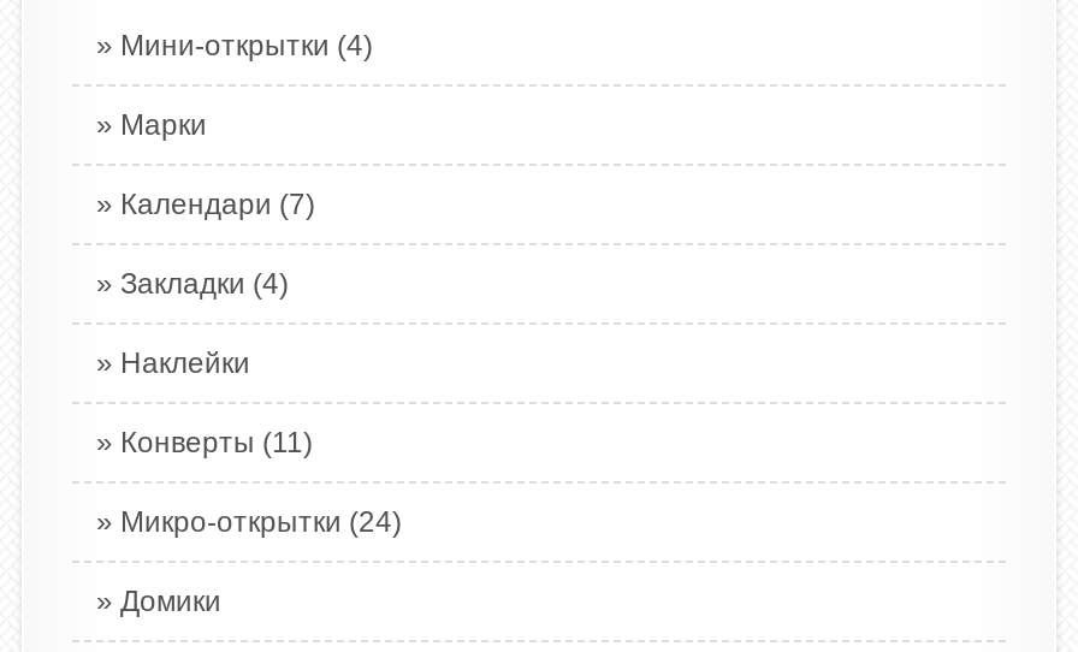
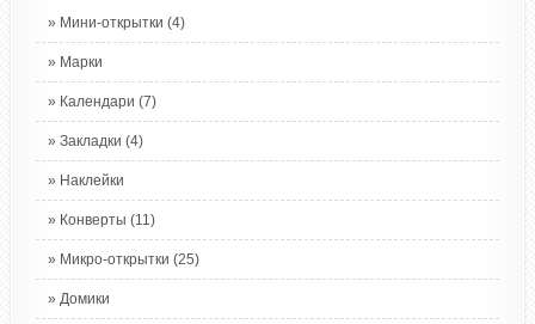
[120,505,402,539] Микро-открытки (24) -> [60,251,199,268] Микро-открытки (25)

